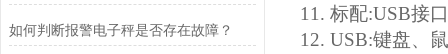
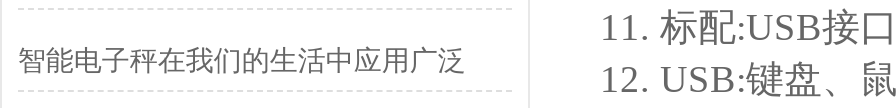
[9,22,233,38] 如何判断报警电子秤是否存在故障？ -> [18,44,466,76] 智能电子秤在我们的生活中应用广泛

